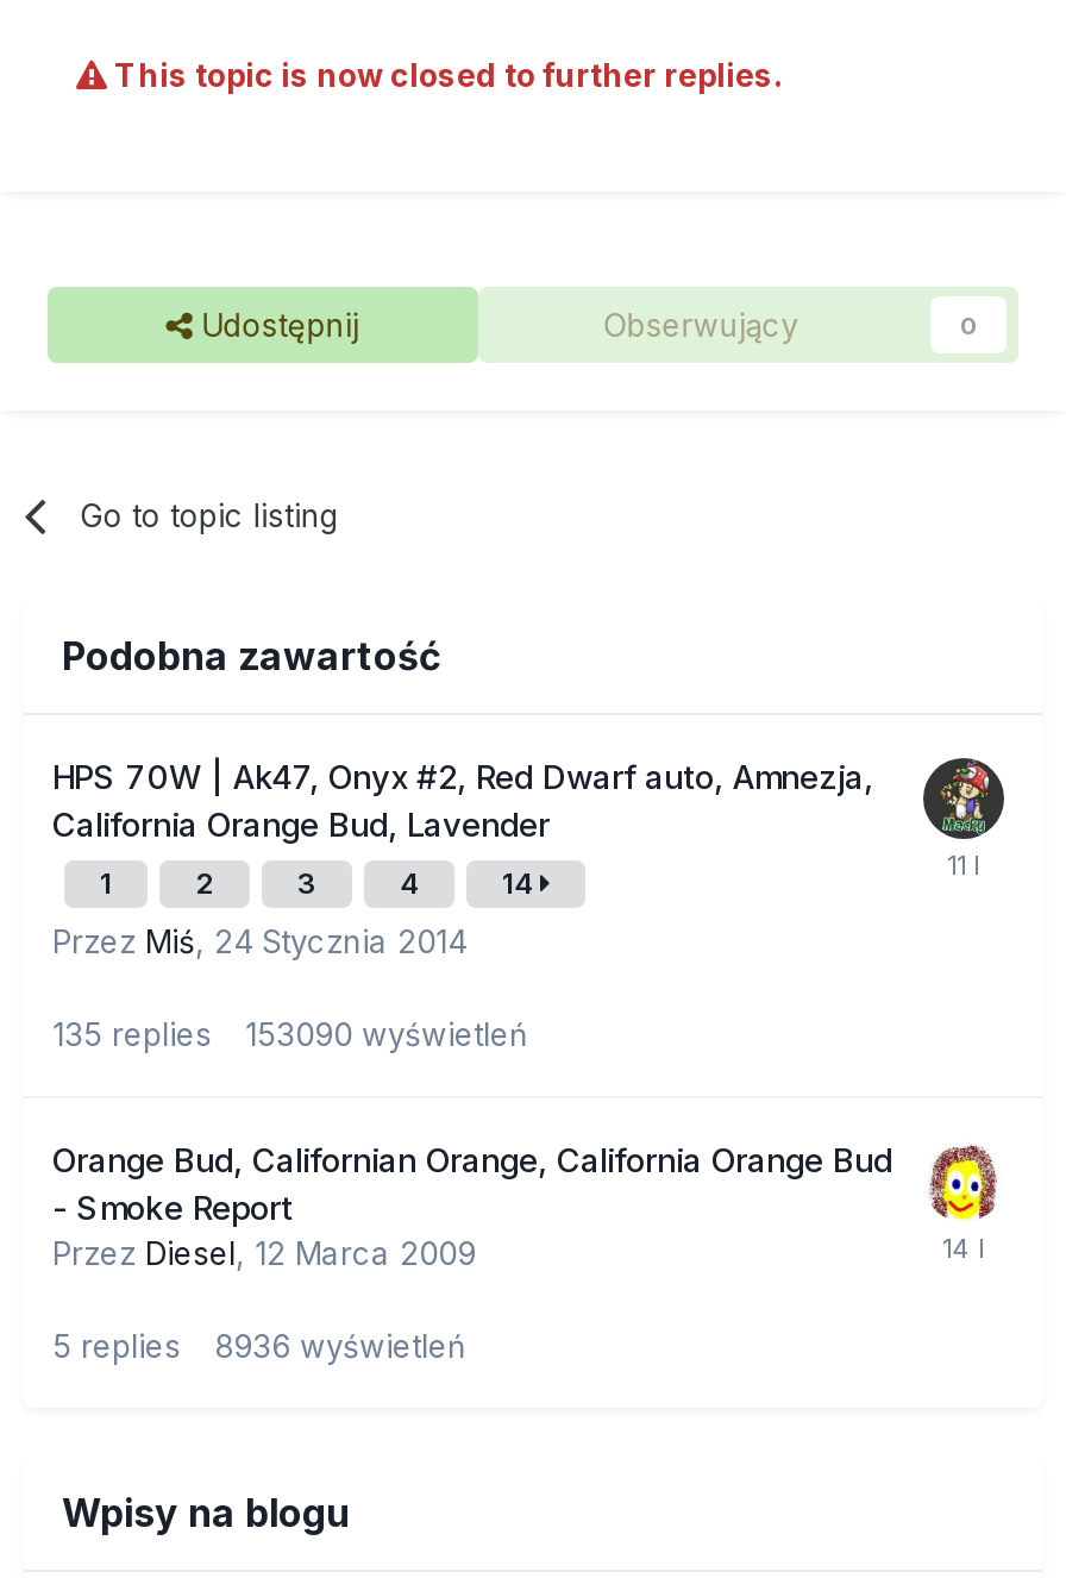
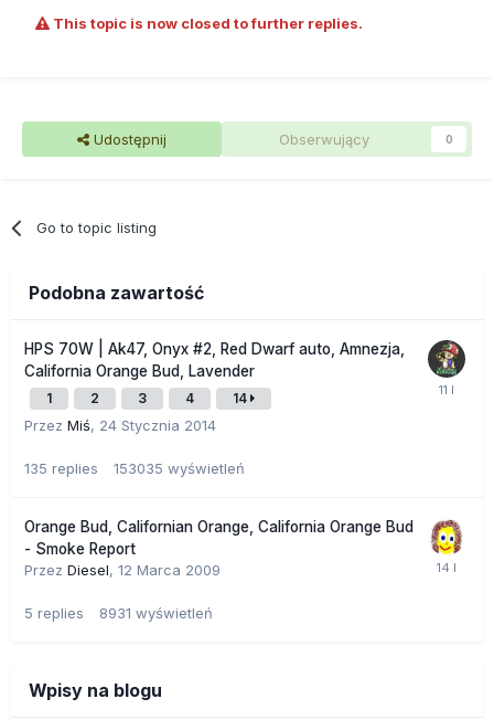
[52,1014,528,1052] 135 replies 153090 wyświetleń -> [24,459,245,477] 135 replies 153035 wyświetleń
[52,1326,466,1364] 5 replies 8936 wyświetleń -> [24,603,213,621] 5 replies 8931 wyświetleń

